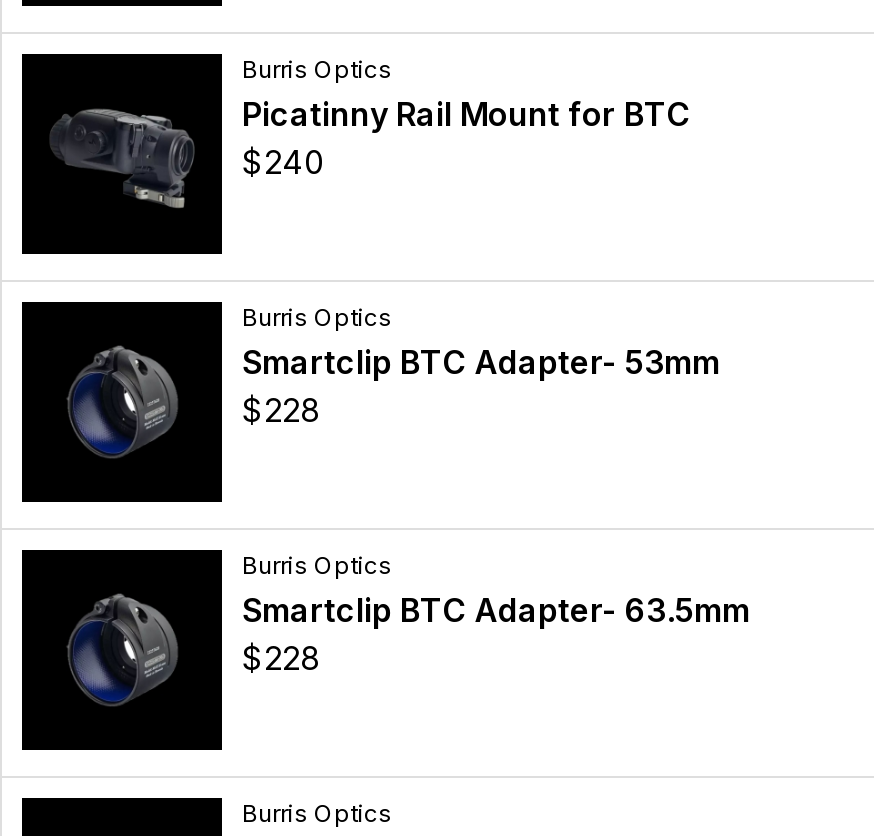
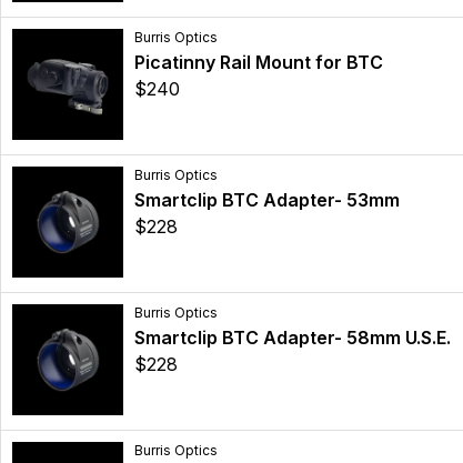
[242,591,750,631] Smartclip BTC Adapter- 63.5mm -> [134,327,451,349] Smartclip BTC Adapter- 58mm U.S.E.

